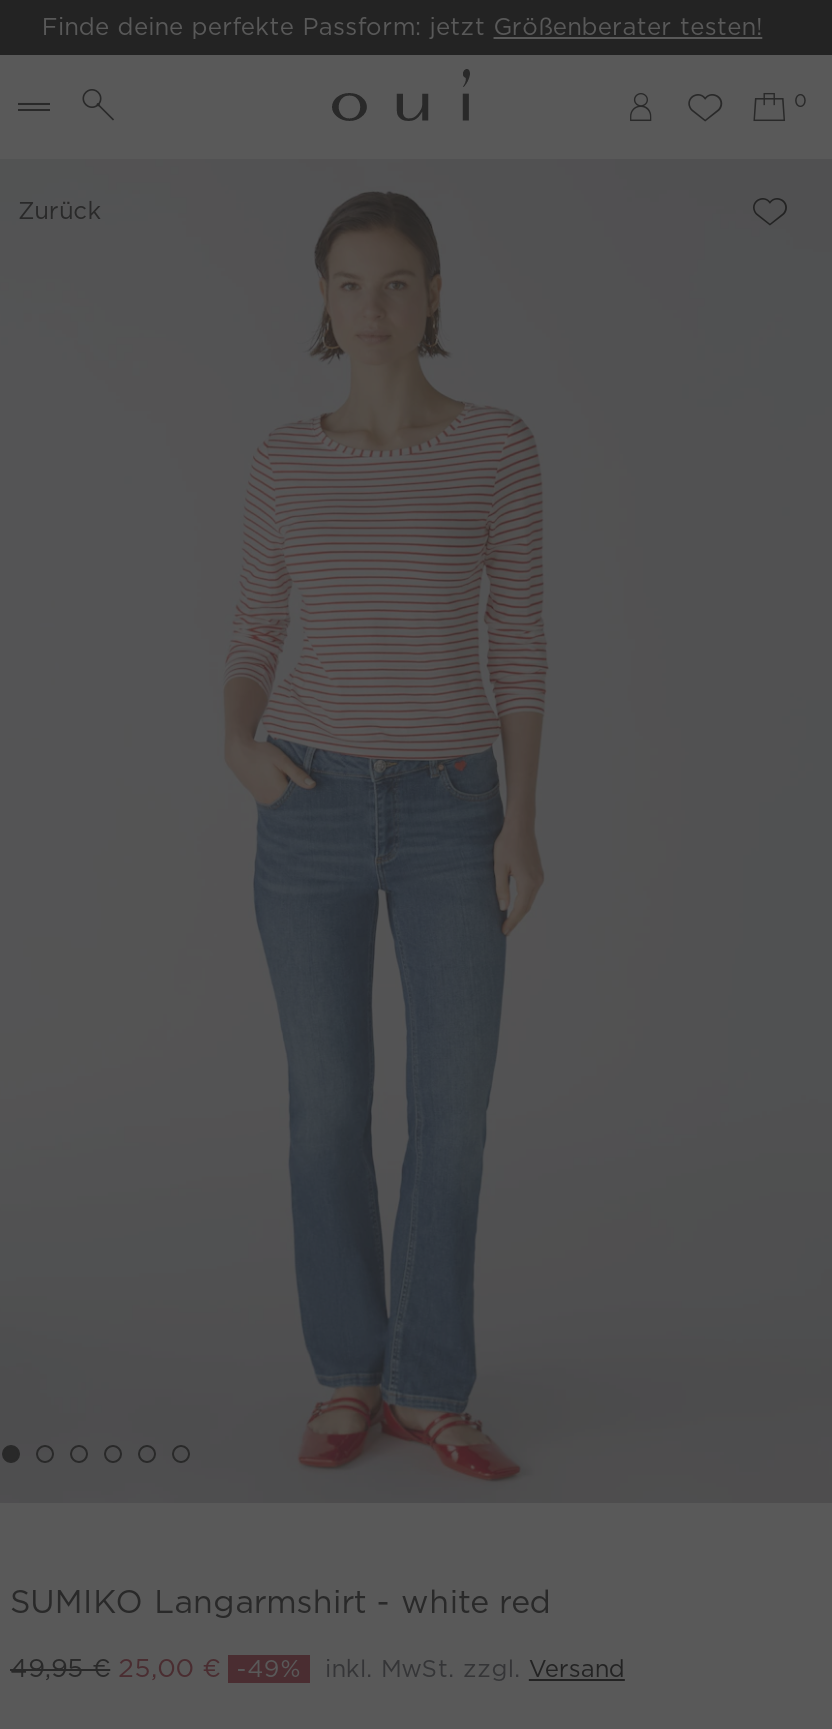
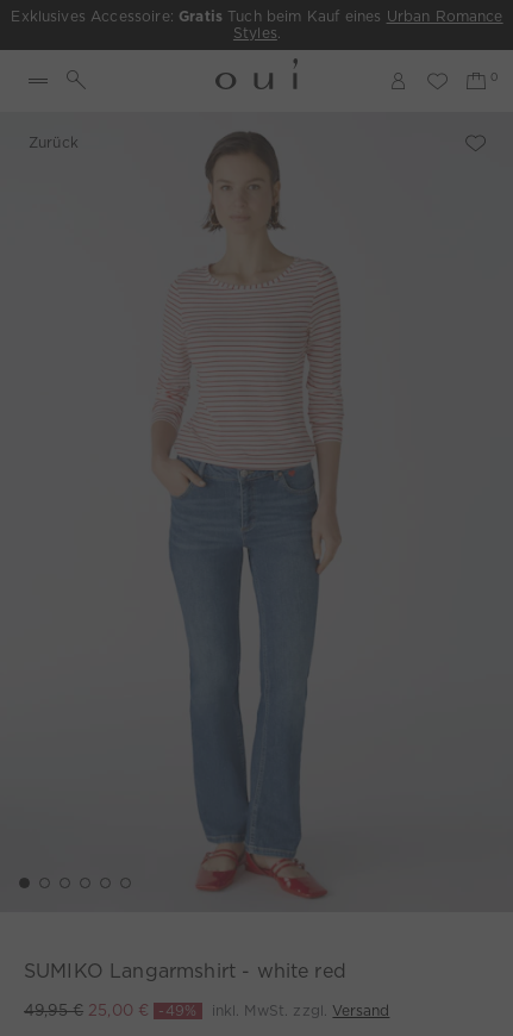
[42,11,762,41] Finde deine perfekte Passform: jetzt Größenberater testen! -> [11,7,503,42] Exklusives Accessoire: Gratis Tuch beim Kauf eines Urban Romance | Styles.

